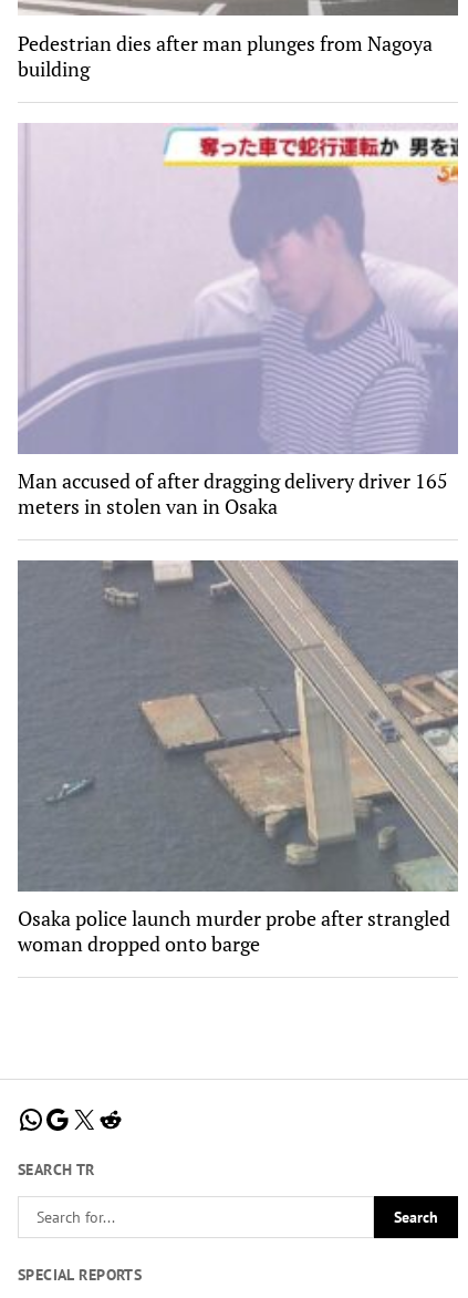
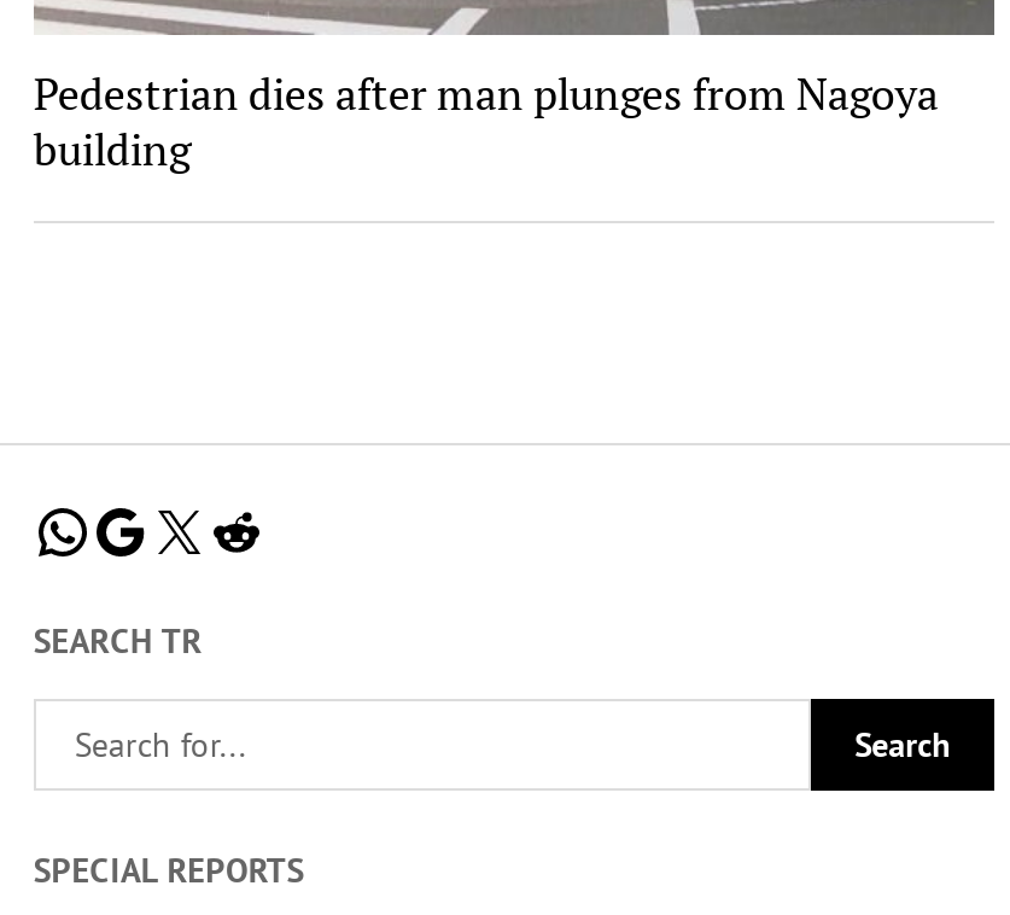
[18,122,459,520] [image] | Man accused of after dragging delivery driver 165 | meters in stolen van in Osaka -> none
[17,559,459,957] [image] | Osaka police launch murder probe after strangled | woman dropped onto barge -> none

